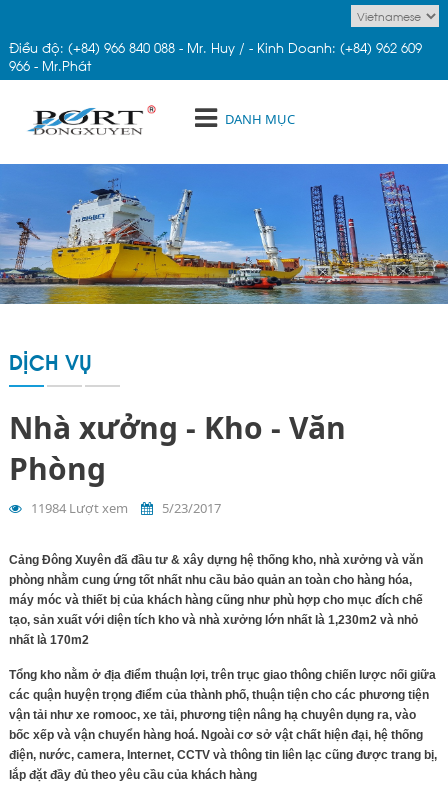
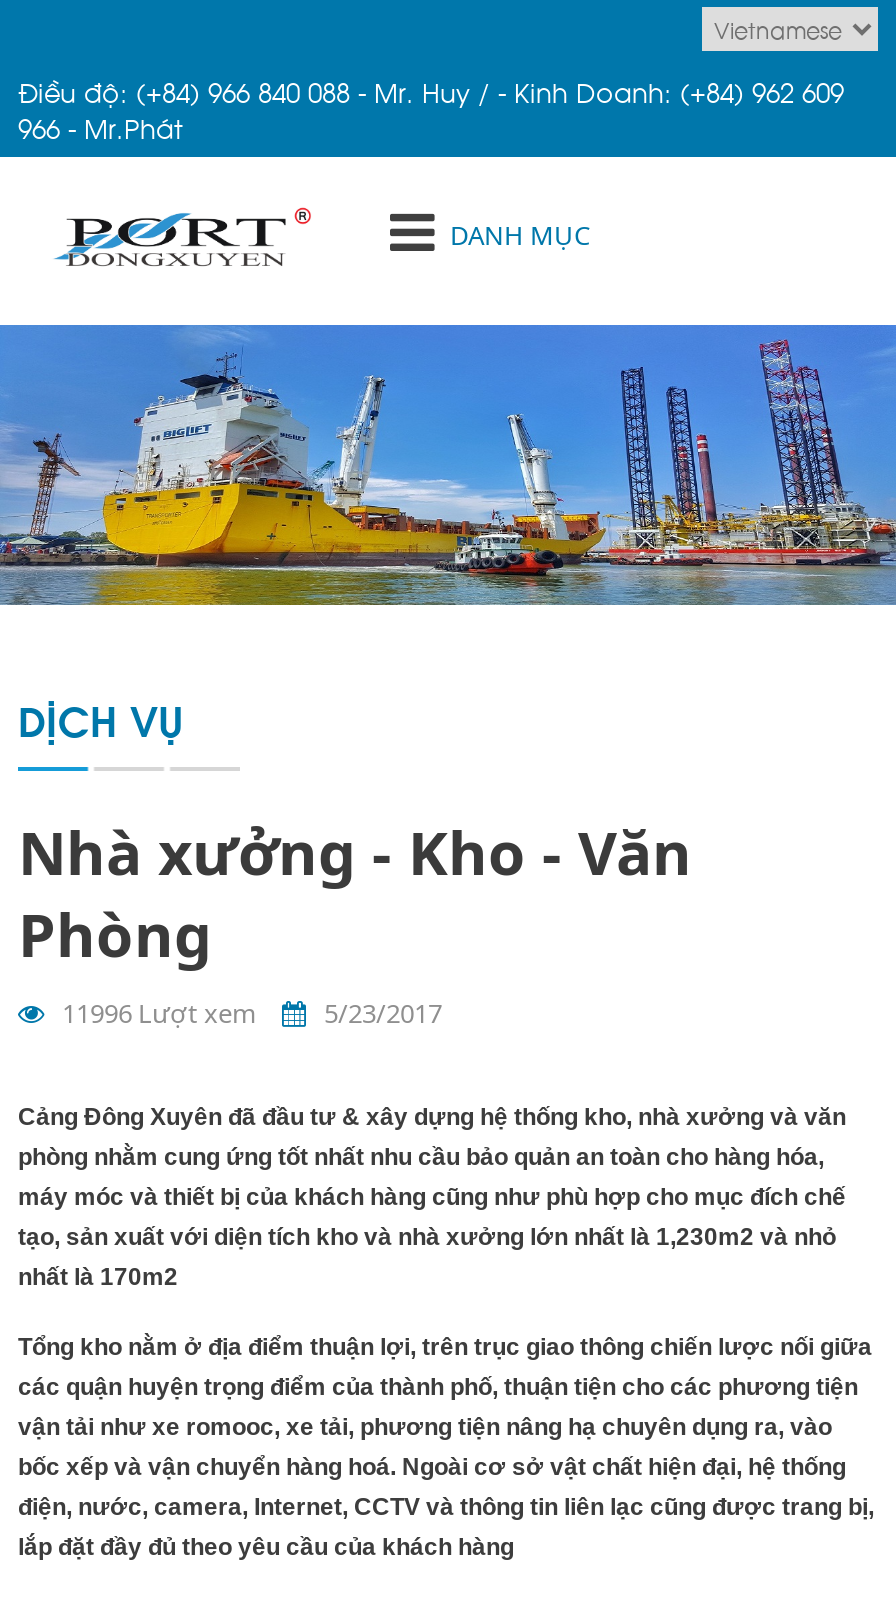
[28,499,221,517] 11984 Lượt xem 5/23/2017 -> [56,994,442,1030] 11996 Lượt xem 5/23/2017

